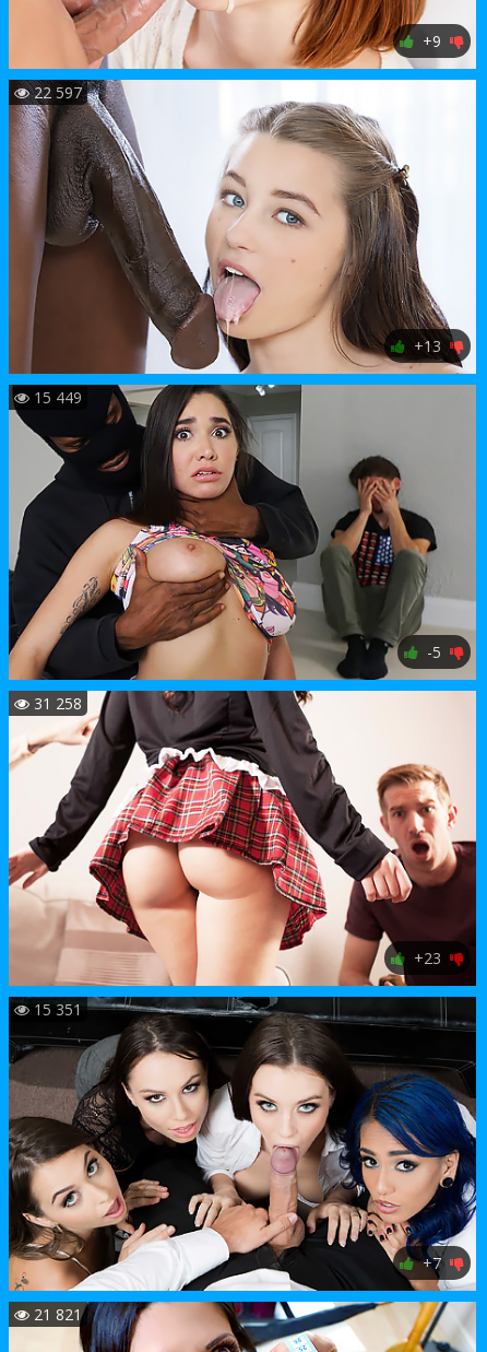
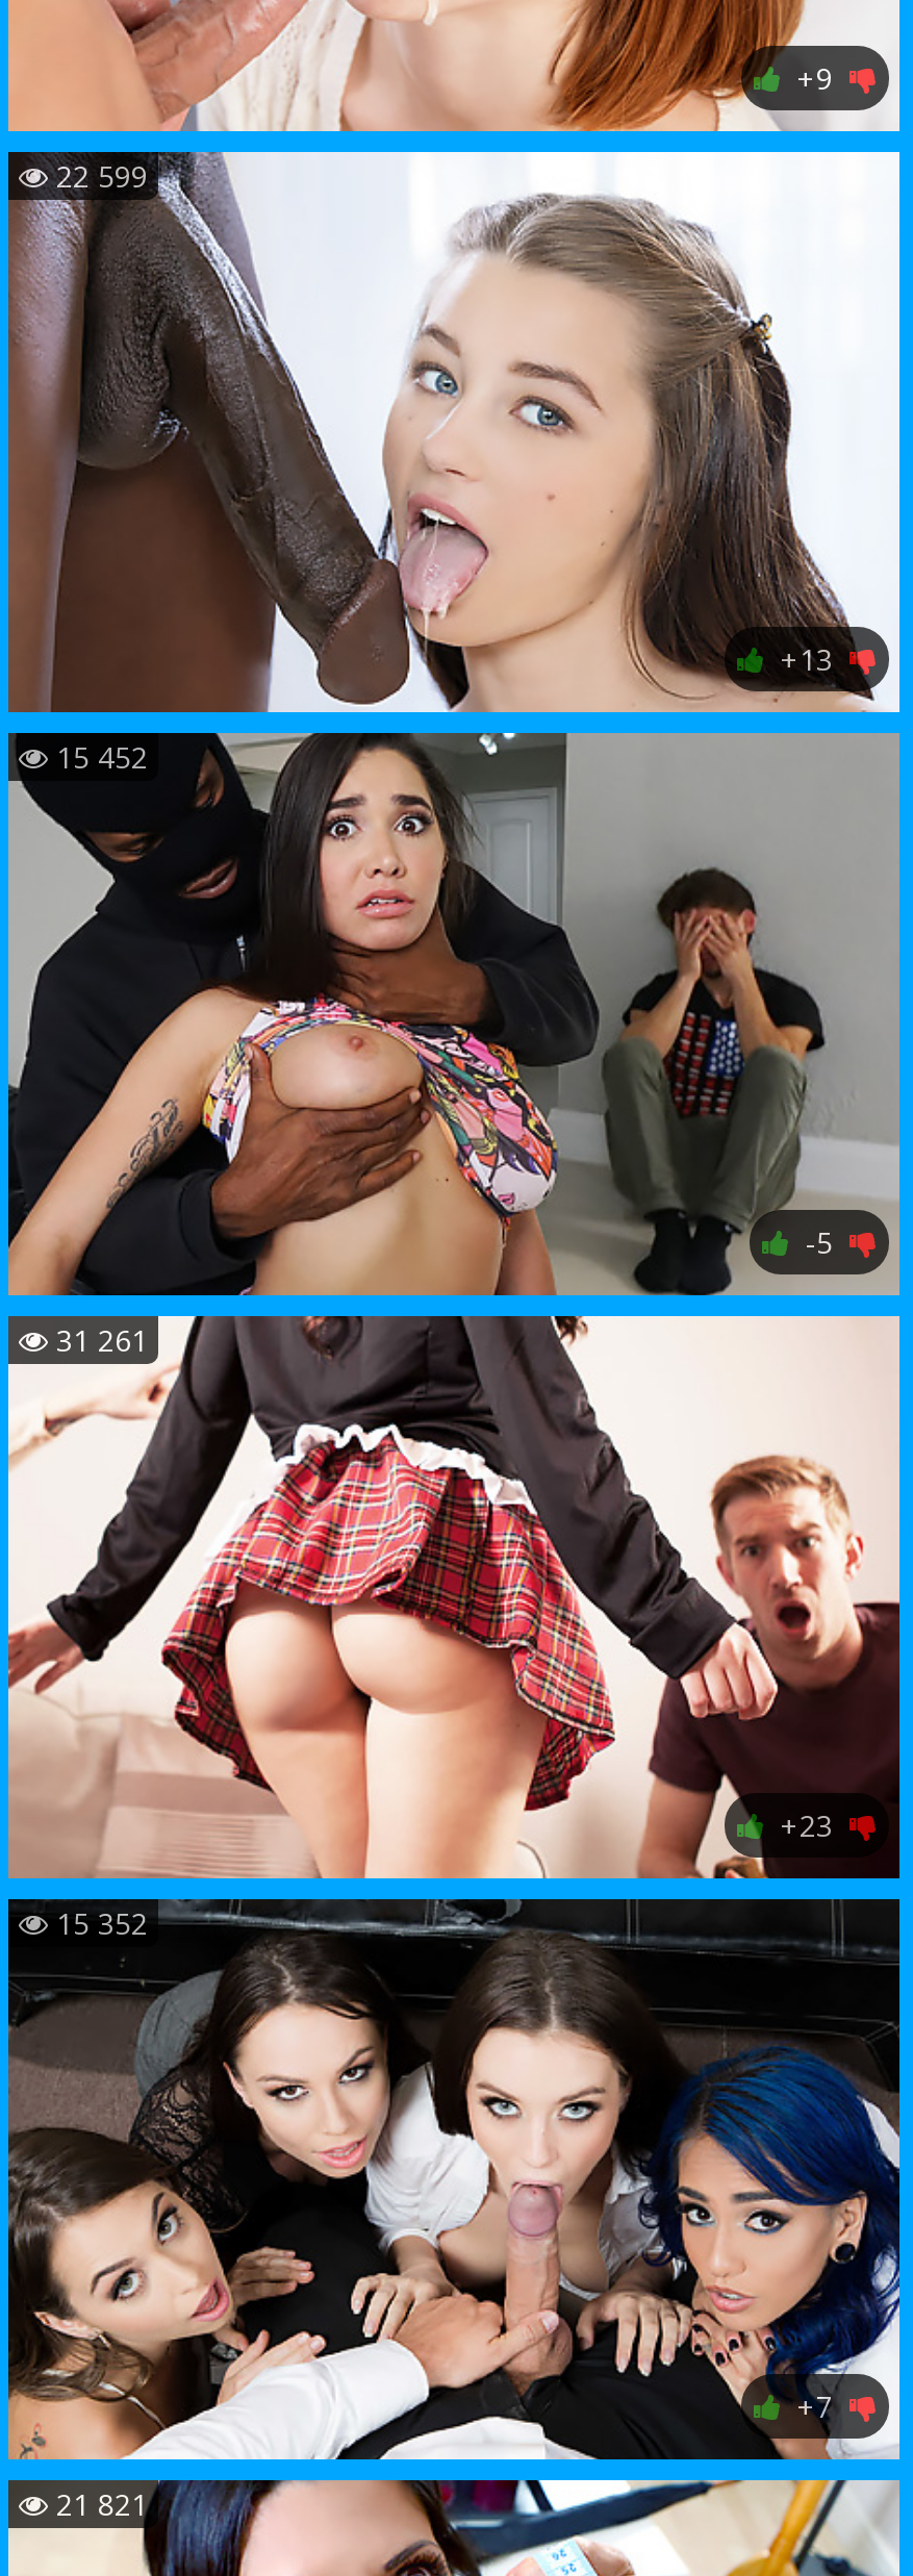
[29,82,82,103] 22 597 -> [48,156,148,195] 22 599
[29,387,82,408] 15 449 -> [48,738,148,778] 15 452
[29,693,82,714] 31 258 -> [48,1320,148,1360] 31 261
[29,999,82,1019] 15 351 -> [48,1903,148,1942] 15 352

